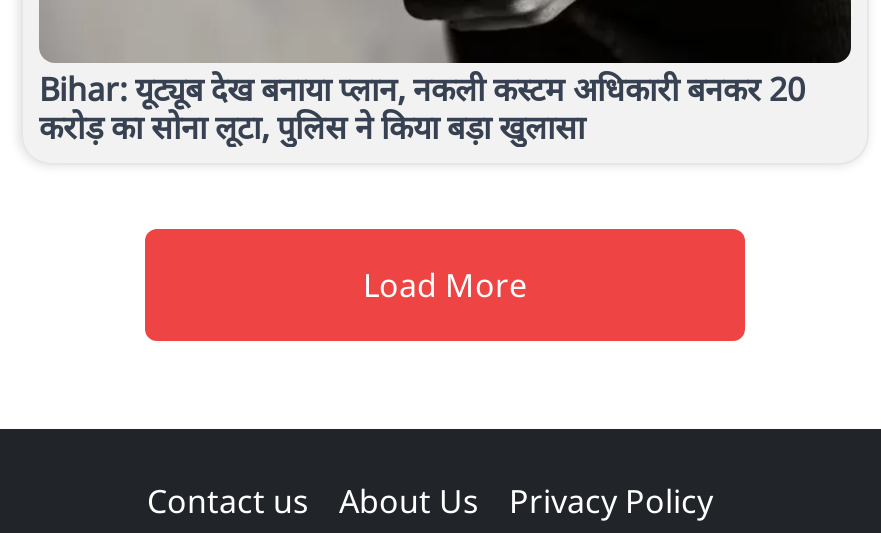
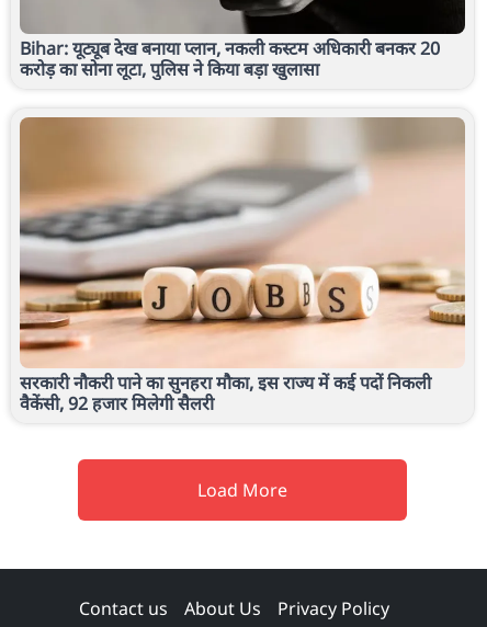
none -> [19,116,466,415] [image] | सरकारी नौकरी पाने का सुनहरा मौका, इस राज्य में कई पदों निकली | वैकेंसी, 92 हजार मिलेगी सैलरी

